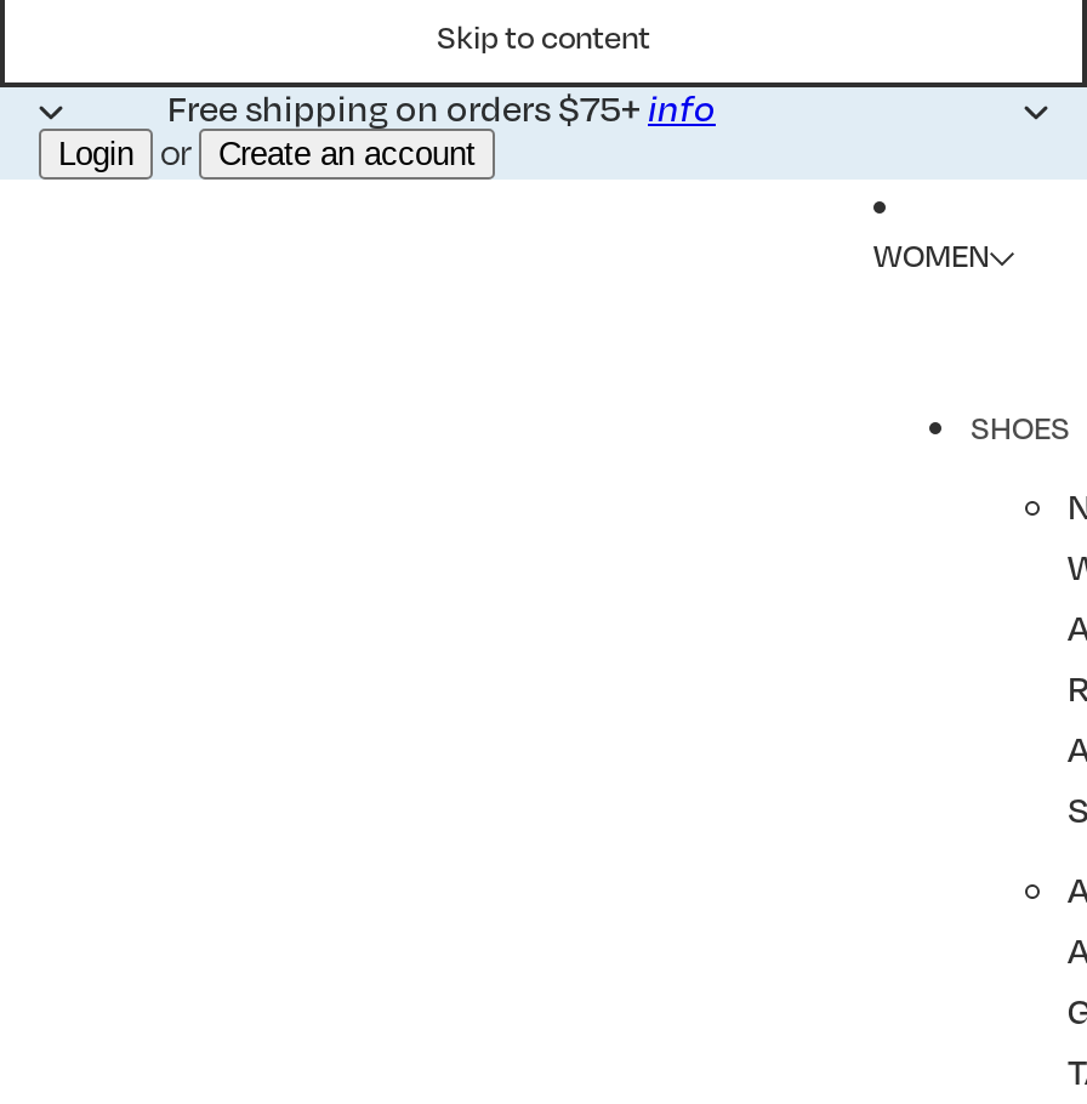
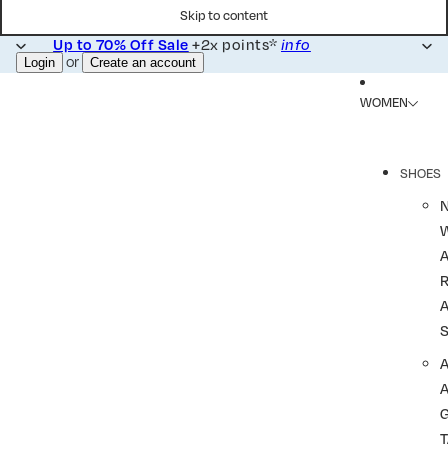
[167,82,716,131] Free shipping on orders $75+info -> [53,35,311,53] Up to 70% Off Sale+2x points*info

